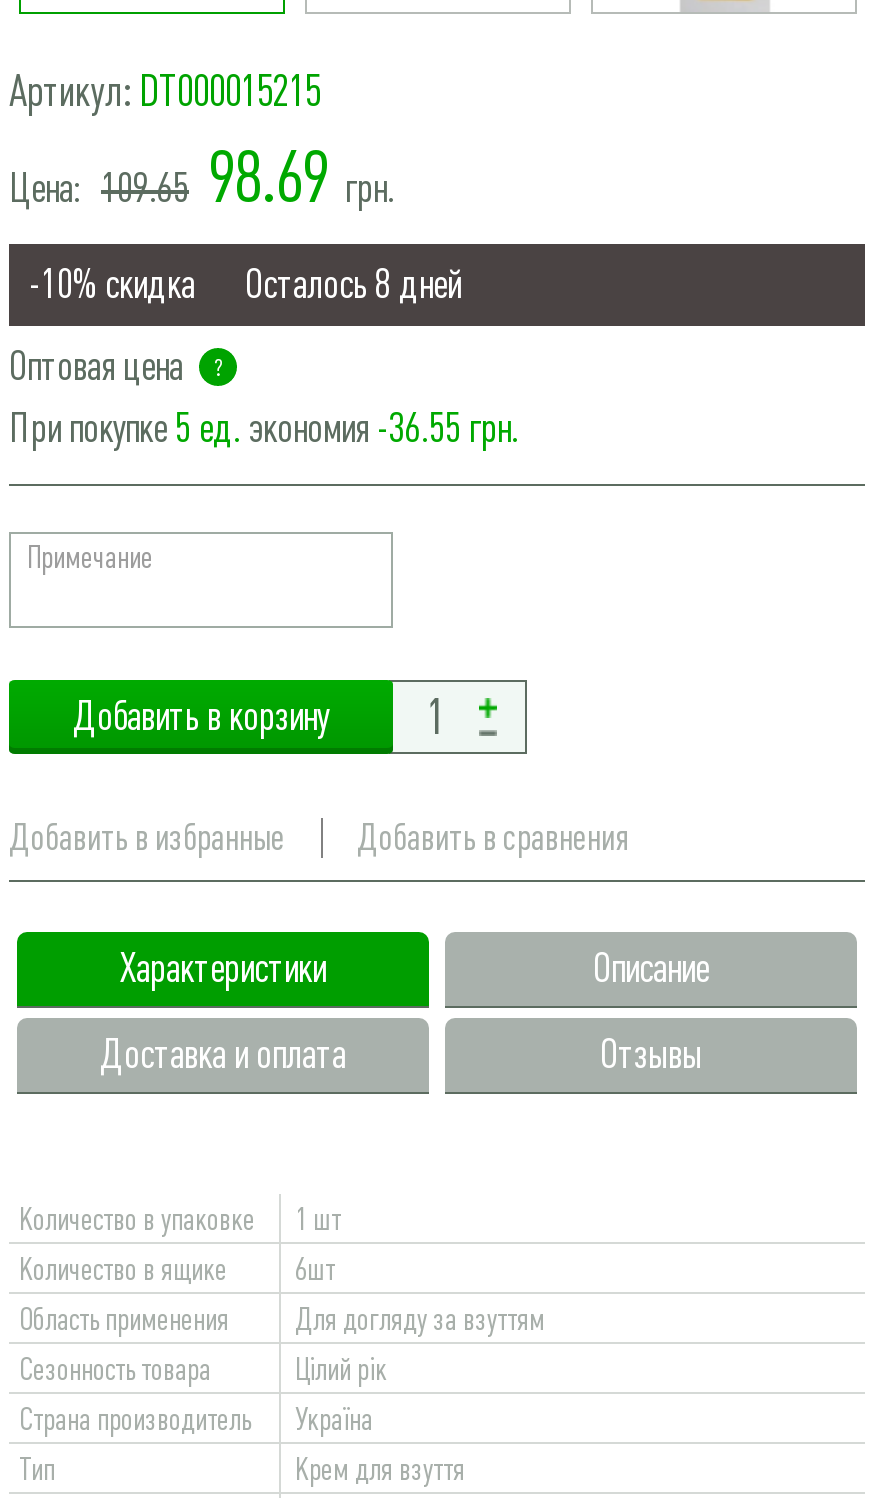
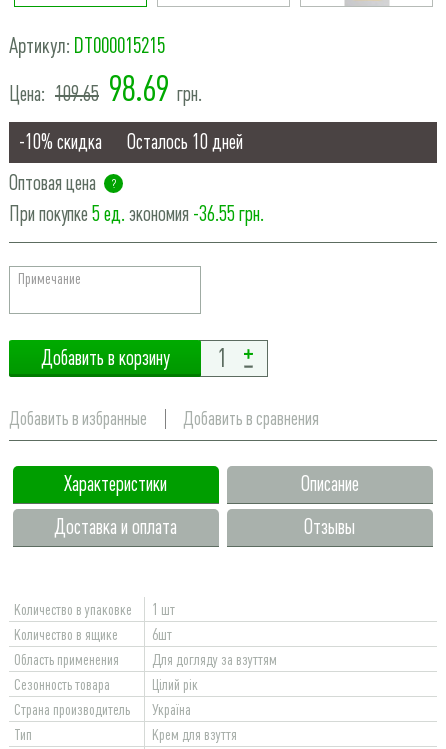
[245,262,461,308] Осталось 8 дней -> [127,131,243,154] Осталось 10 дней

